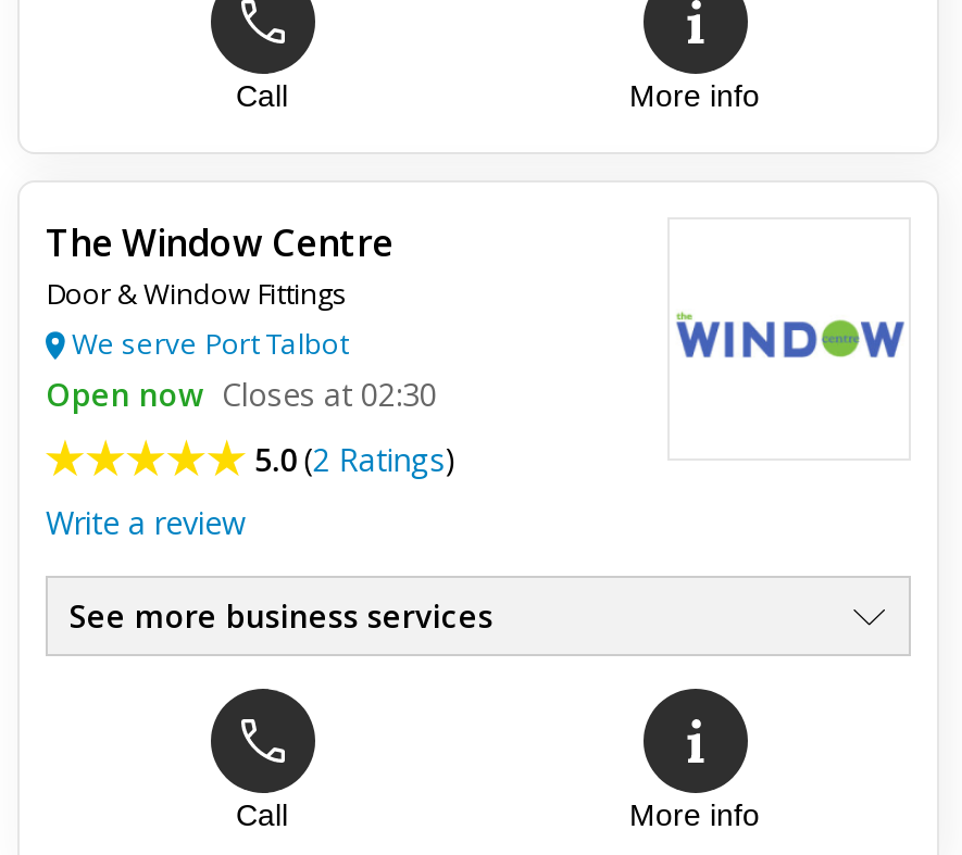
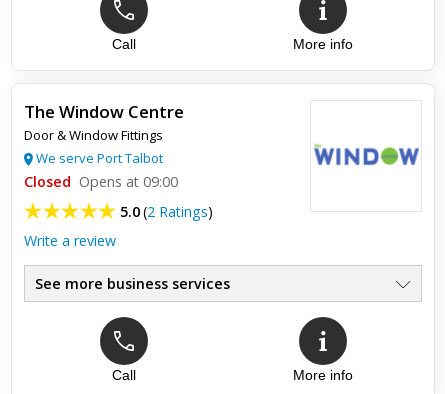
[46,374,437,415] Open now Closes at 02:30 -> [24,172,178,191] Closed Opens at 09:00

